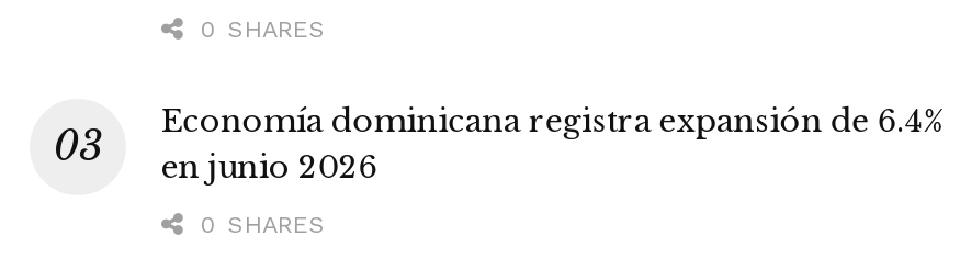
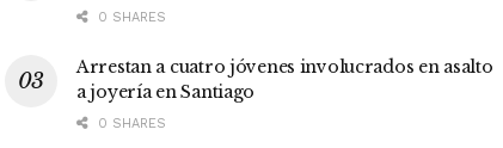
[161,101,945,186] Economía dominicana registra expansión de 6.4% | en junio 2026 -> [76,56,493,103] Arrestan a cuatro jóvenes involucrados en asalto | a joyería en Santiago

